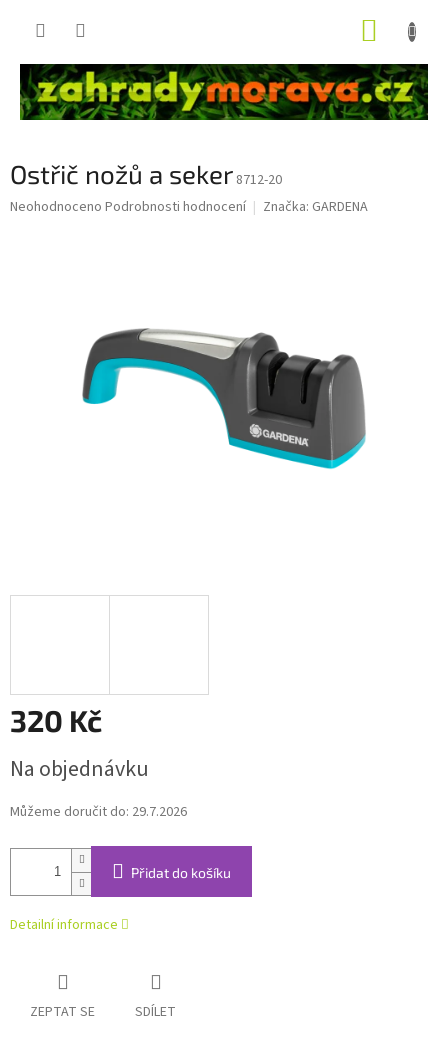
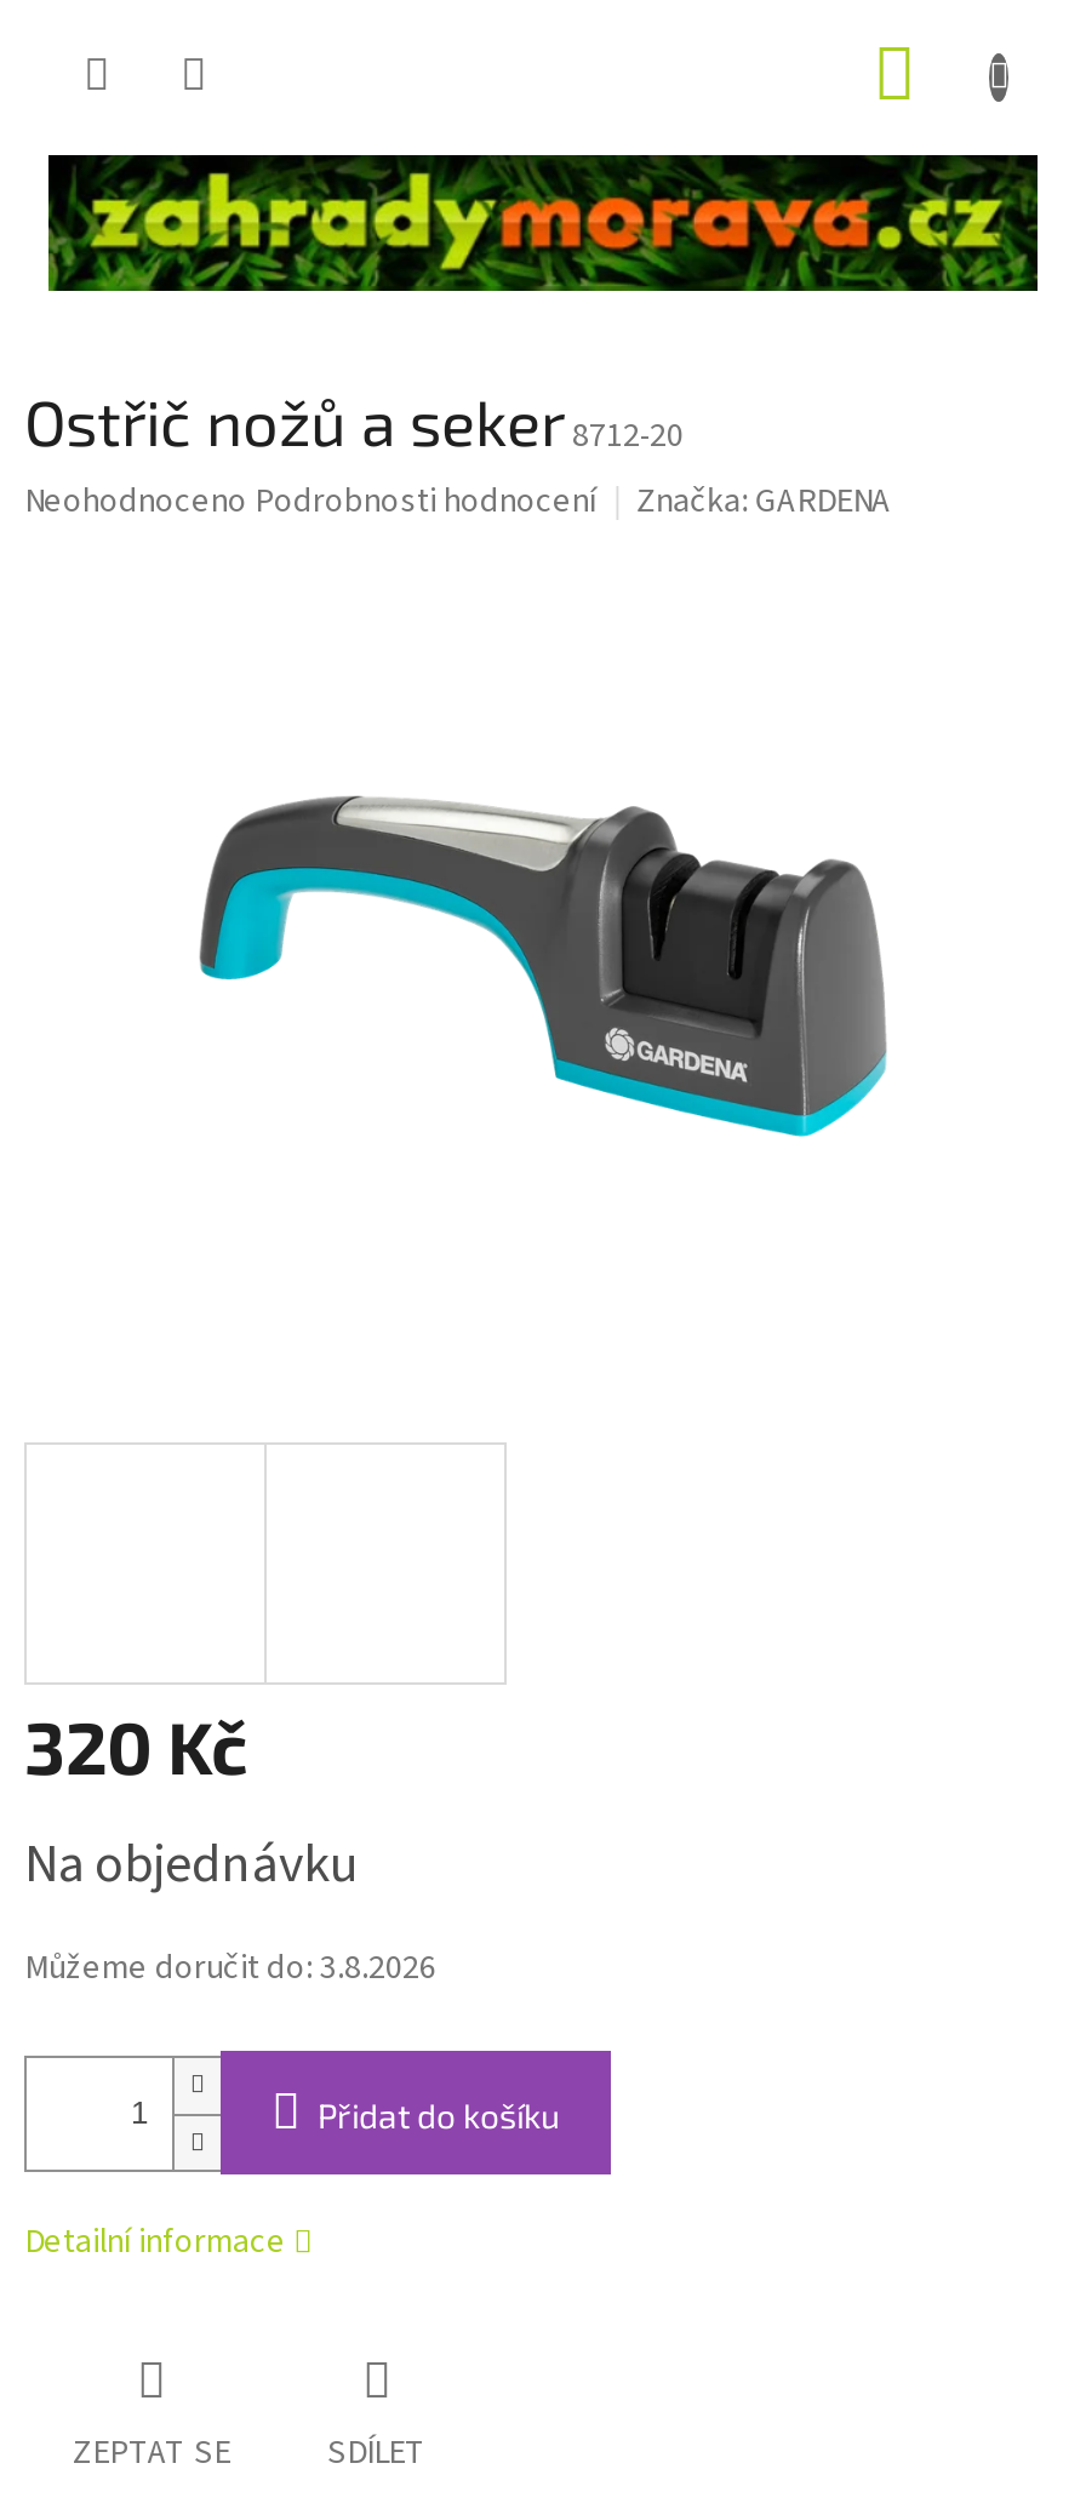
[10,802,187,822] Můžeme doručit do: 29.7.2026 -> [24,1944,436,1993] Můžeme doručit do: 3.8.2026

